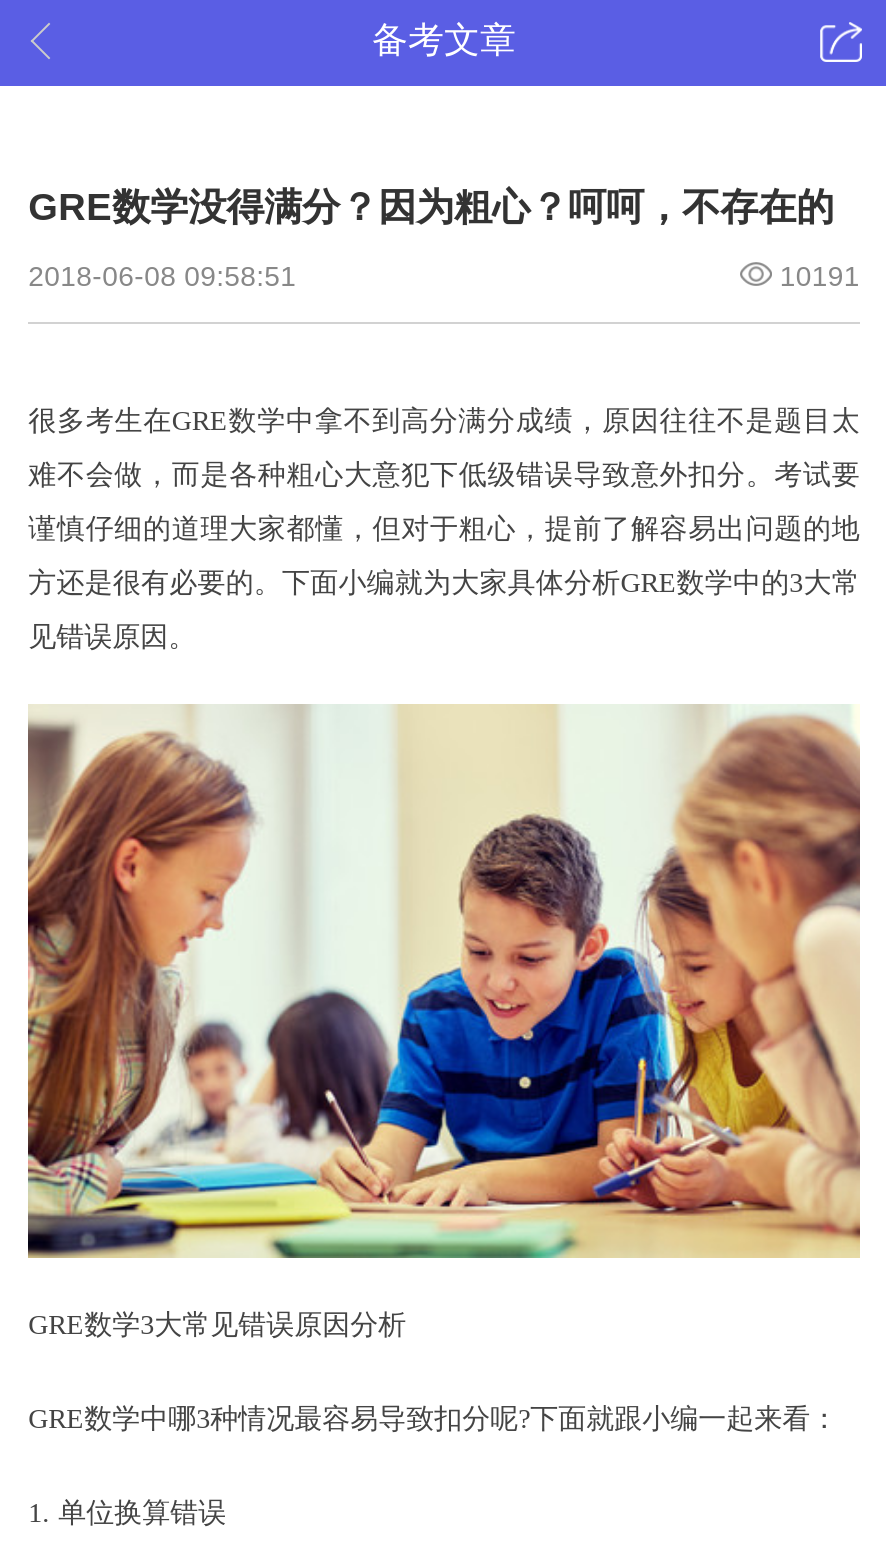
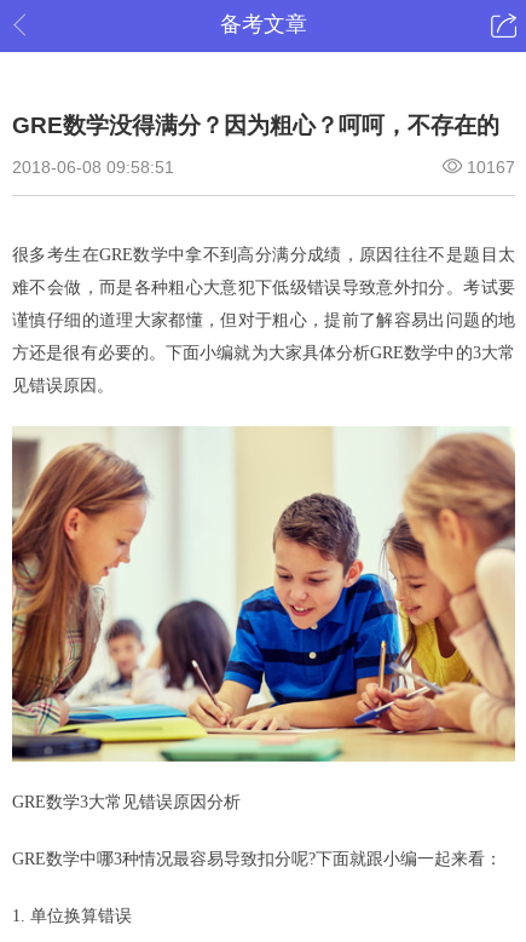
[780,260,860,292] 10191 -> [467,157,515,177] 10167

